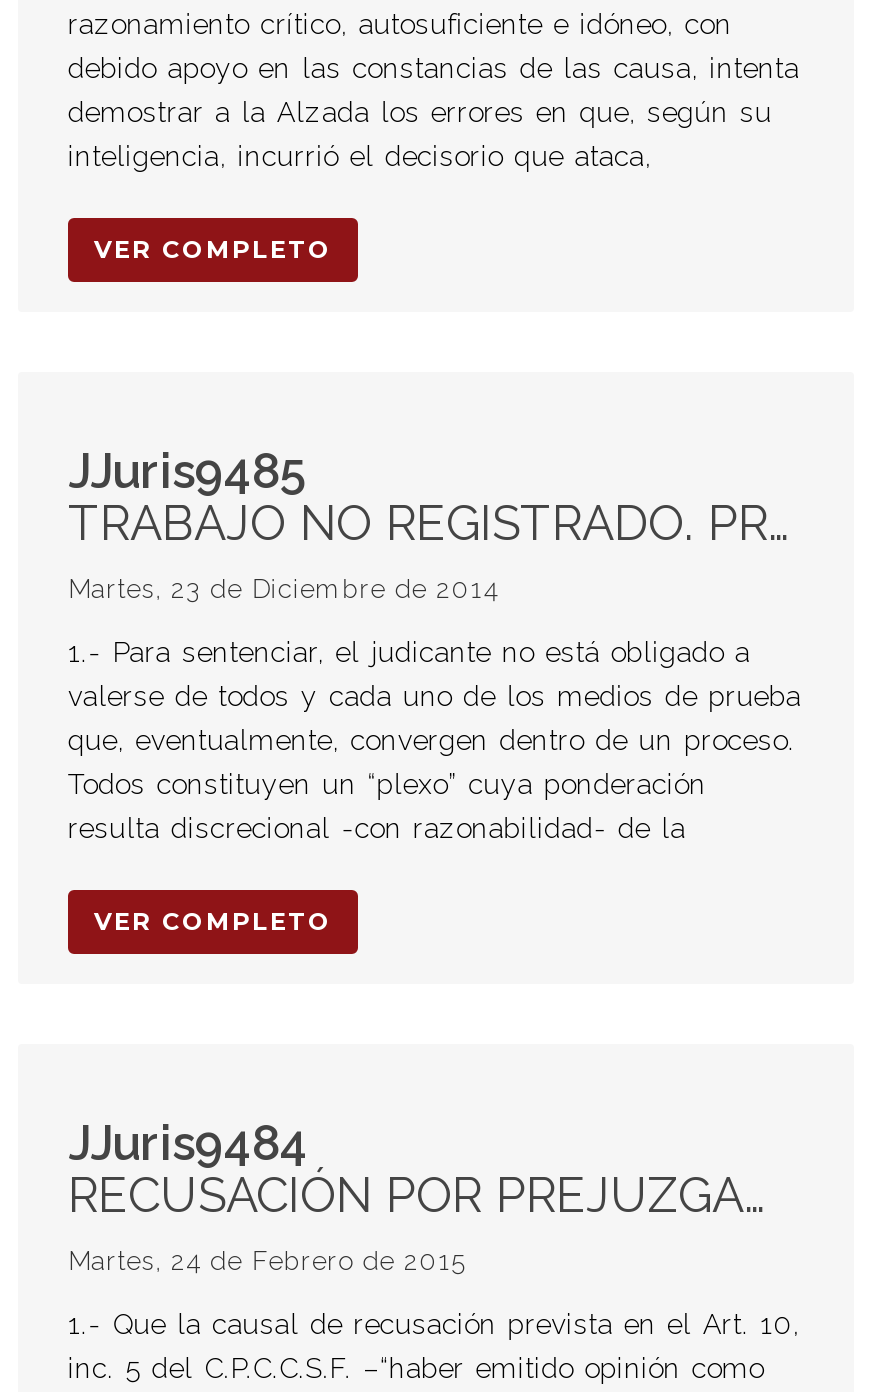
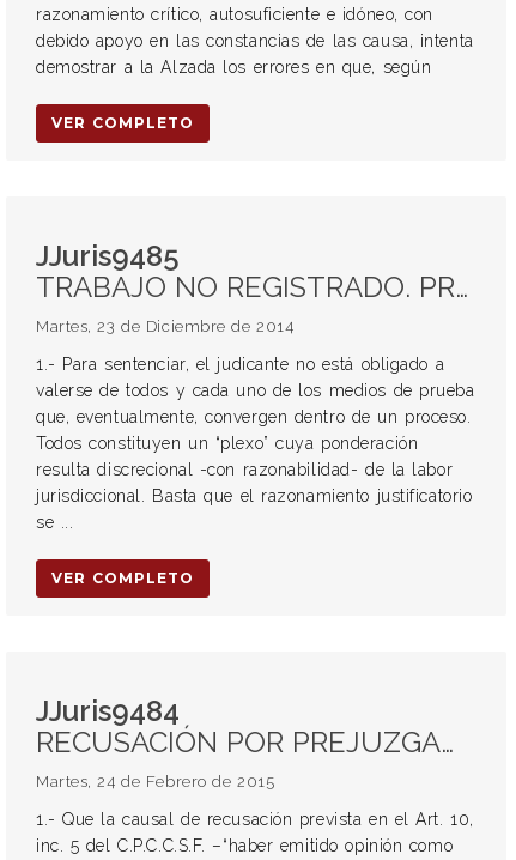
[68,96,772,172] demostrar a la Alzada los errores en que, según su | inteligencia, incurrió el decisorio que ataca, -> [36,57,431,77] demostrar a la Alzada los errores en que, según
moved [68,234,801,800] -> [36,114,475,453]: VER COMPLETO | JJuris9485 | Martes, 23 de Diciembre de 2014 | 1.- Para sentenciar, el judicante no está obligado a | valerse de todos y cada uno de los medios de prueba | que, eventualmente, convergen dentro de un proceso. | Todos constituyen un “plexo” cuya ponderación
[68,812,686,844] resulta discrecional -con razonabilidad- de la -> [36,460,472,532] resulta discrecional -con razonabilidad- de la labor | jurisdiccional. Basta que el razonamiento justificatorio | se ...

